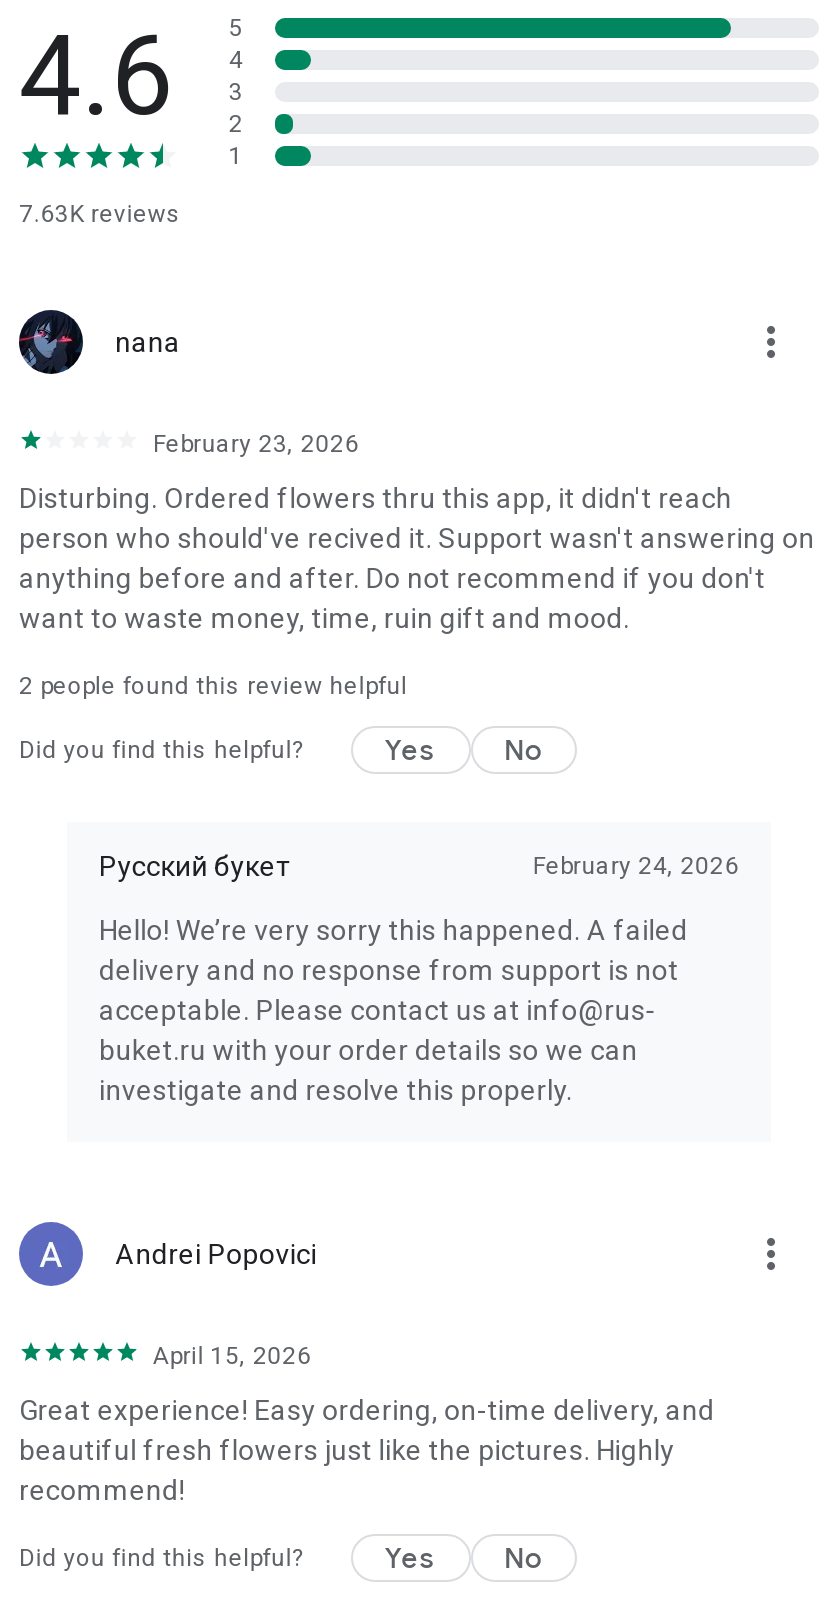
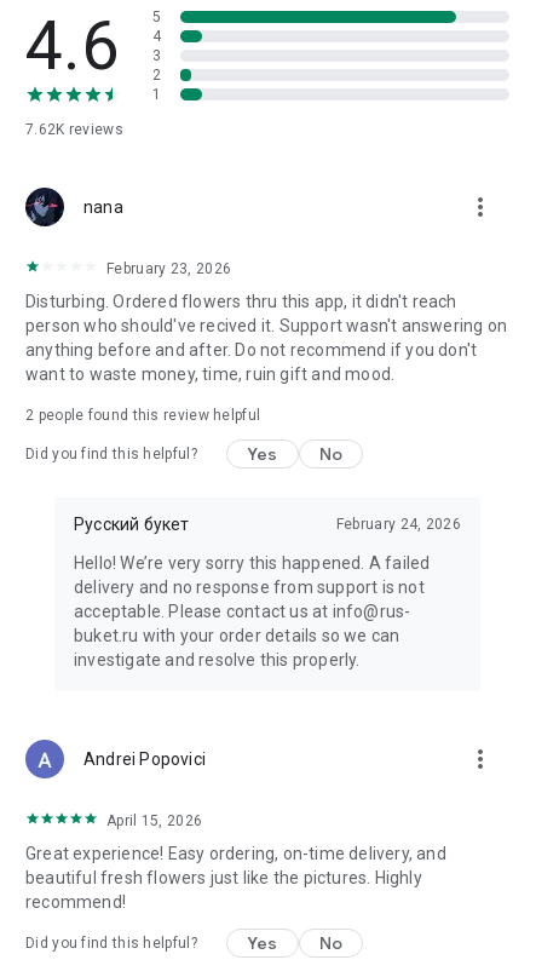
[19,200,181,228] 7.63K reviews -> [25,121,123,138] 7.62K reviews

